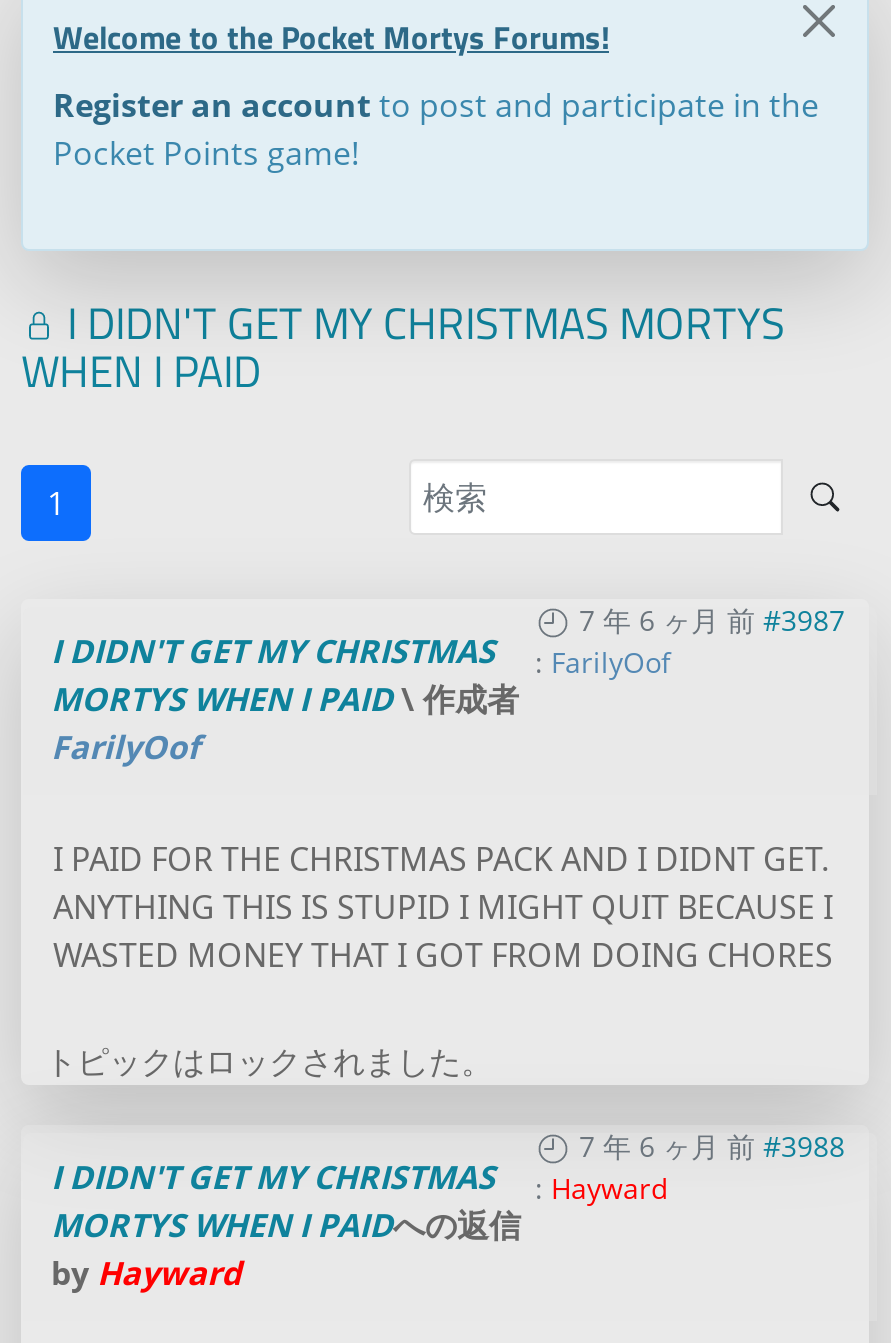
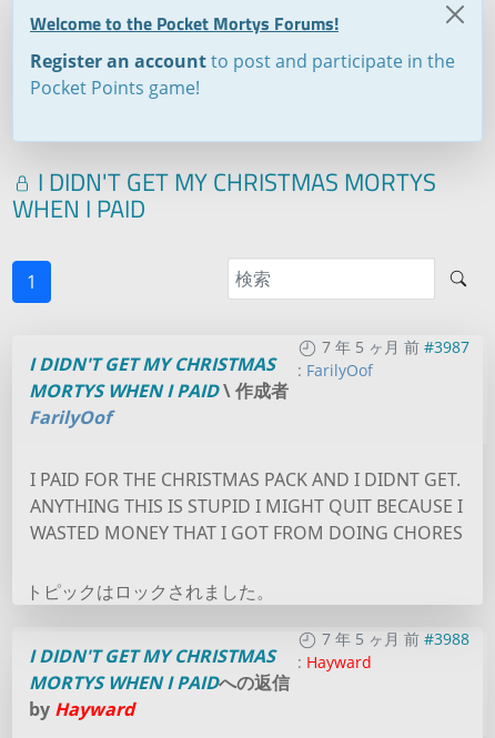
[579,601,845,639] 7 年 6 ヶ月 前 #3987 -> [322,336,469,357] 7 年 5 ヶ月 前 #3987
[579,1127,845,1165] 7 年 6 ヶ月 前 #3988 -> [322,628,469,649] 7 年 5 ヶ月 前 #3988

